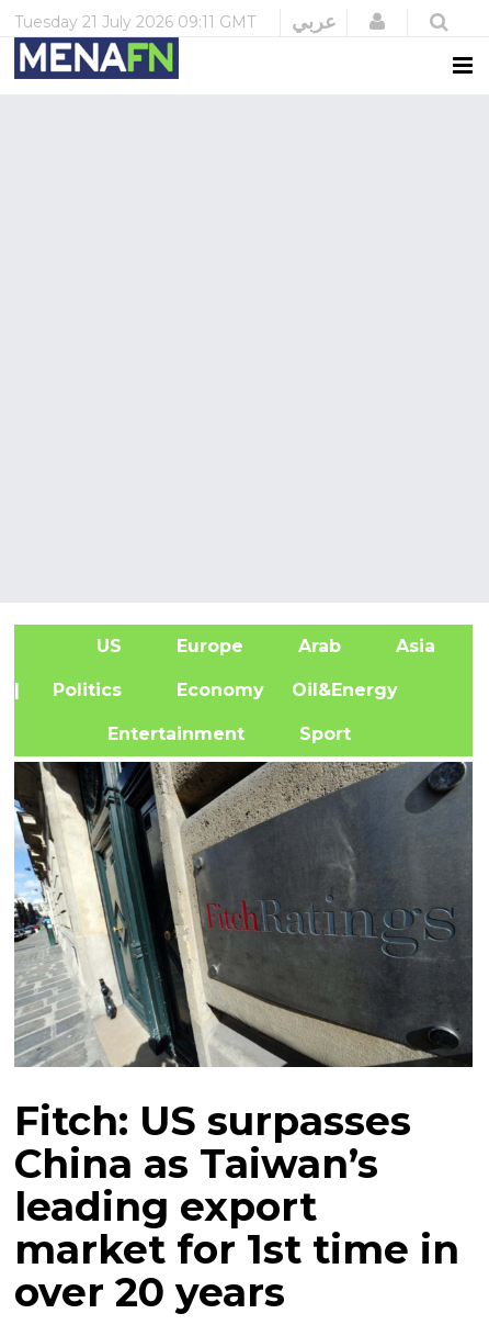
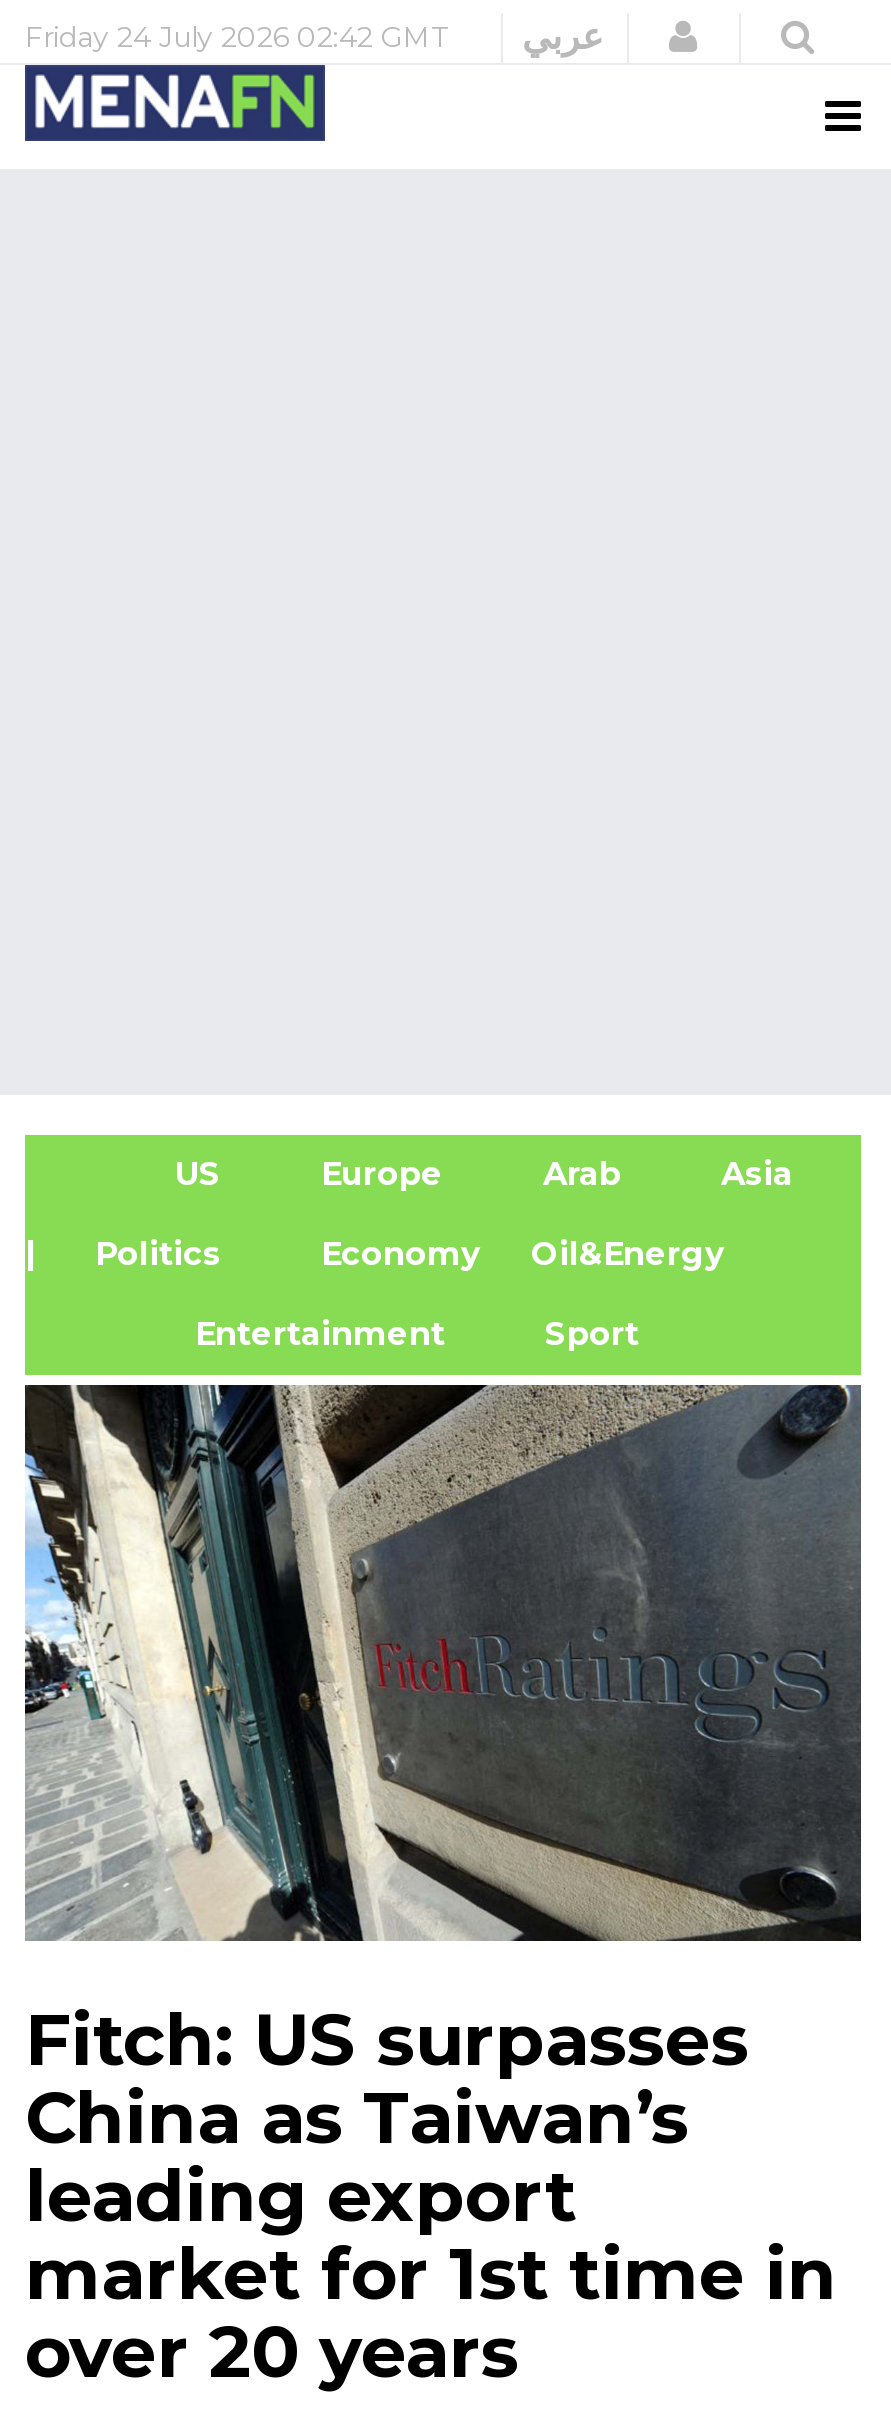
[14,12,255,32] Tuesday 21 July 2026 09:11 GMT -> [25,19,447,55] Friday 24 July 2026 02:42 GMT

